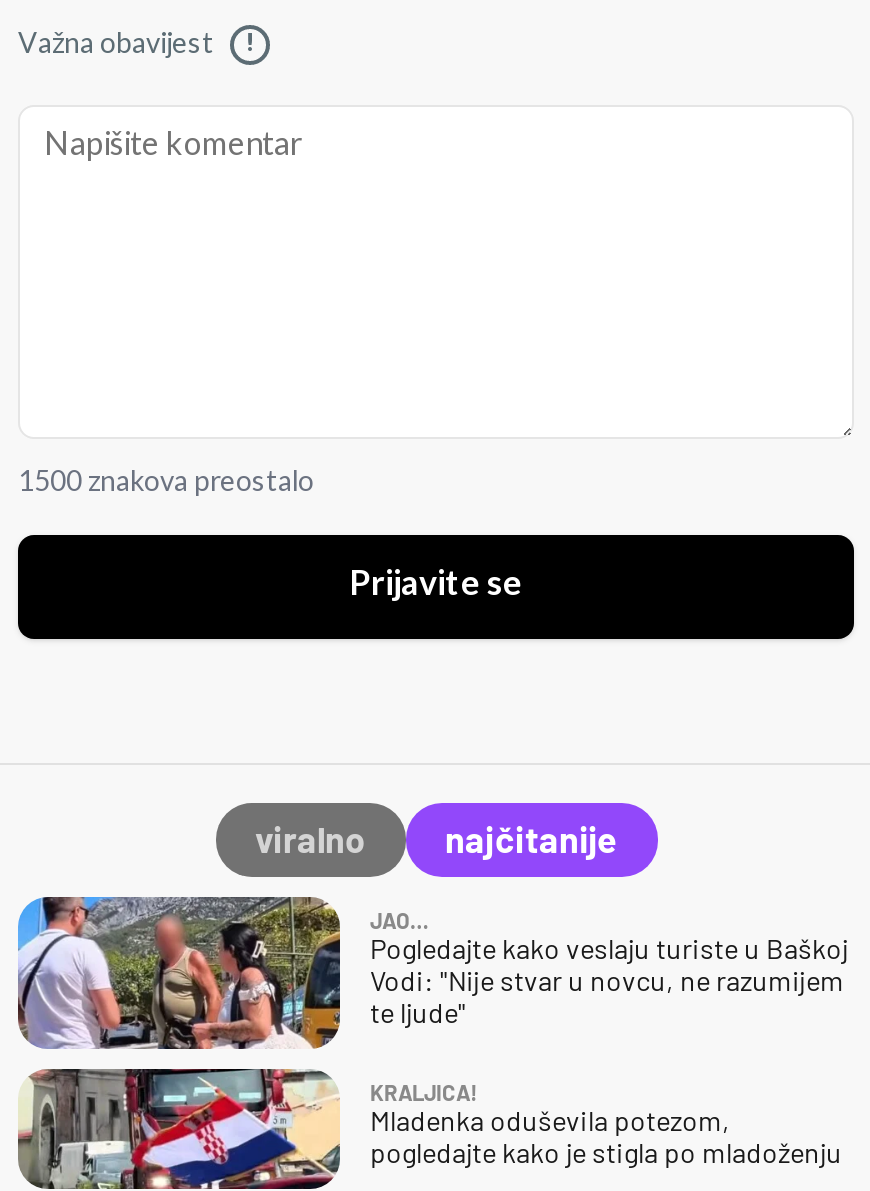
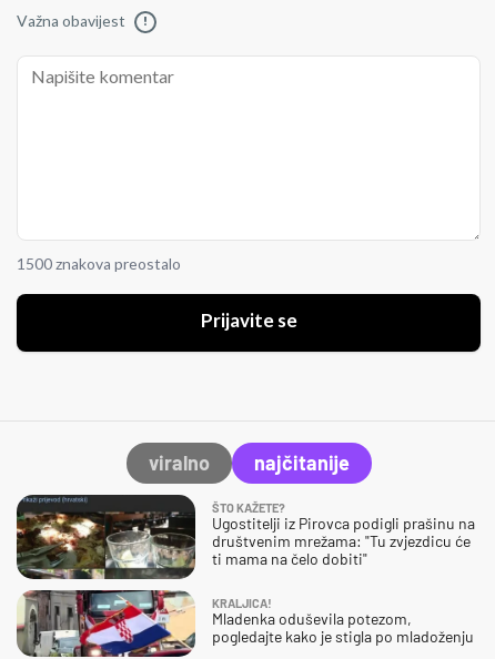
[16,895,848,1051] [image] | JAO… | Pogledajte kako veslaju turiste u Baškoj | Vodi: "Nije stvar u novcu, ne razumijem | te ljude" -> [16,494,475,580] [image] | ŠTO KAŽETE? | Ugostitelji iz Pirovca podigli prašinu na | društvenim mrežama: "Tu zvjezdicu će | ti mama na čelo dobiti"

